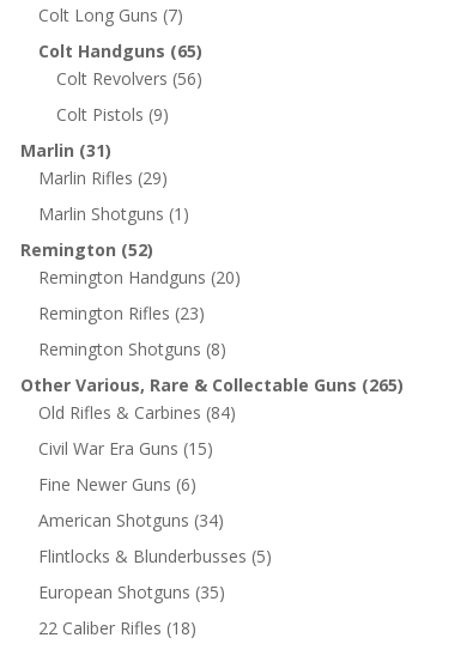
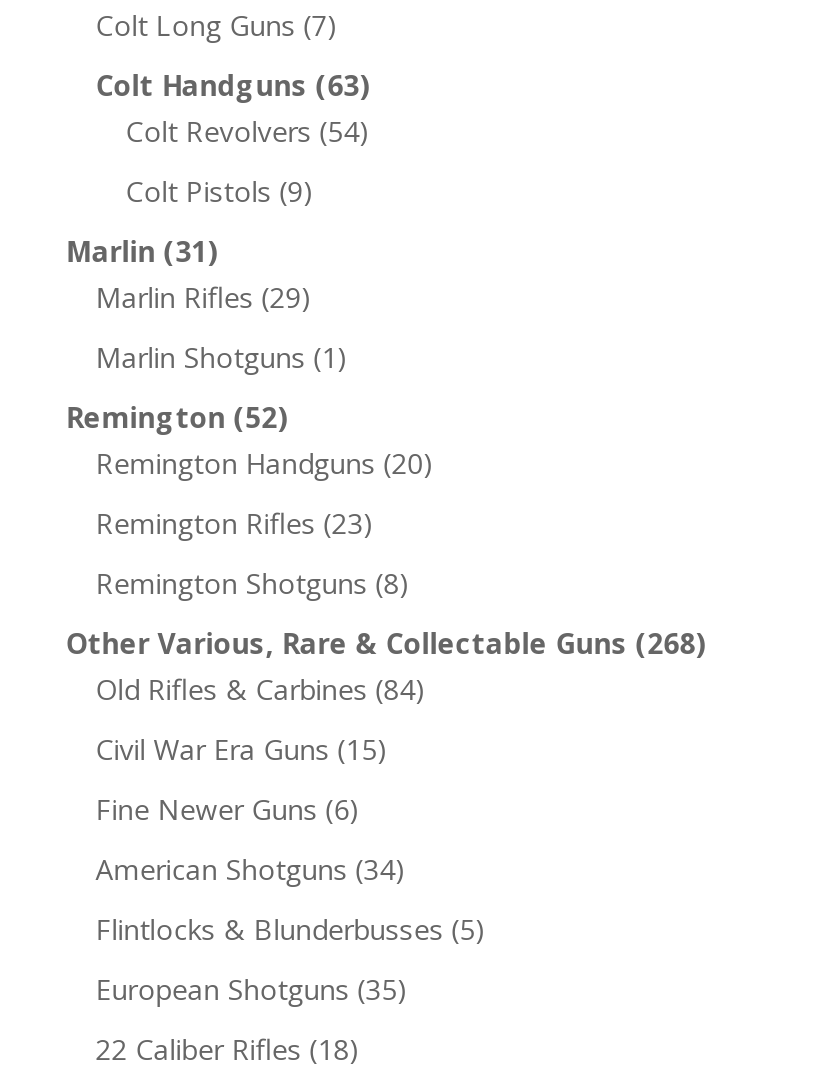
[38,40,202,63] Colt Handguns (65) -> [96,67,370,105] Colt Handguns (63)
[56,67,202,90] Colt Revolvers (56) -> [126,113,370,151] Colt Revolvers (54)
[20,374,403,397] Other Various, Rare & Collectable Guns (265) -> [66,625,706,663] Other Various, Rare & Collectable Guns (268)

